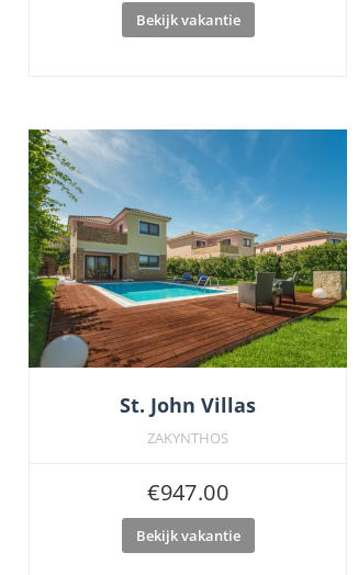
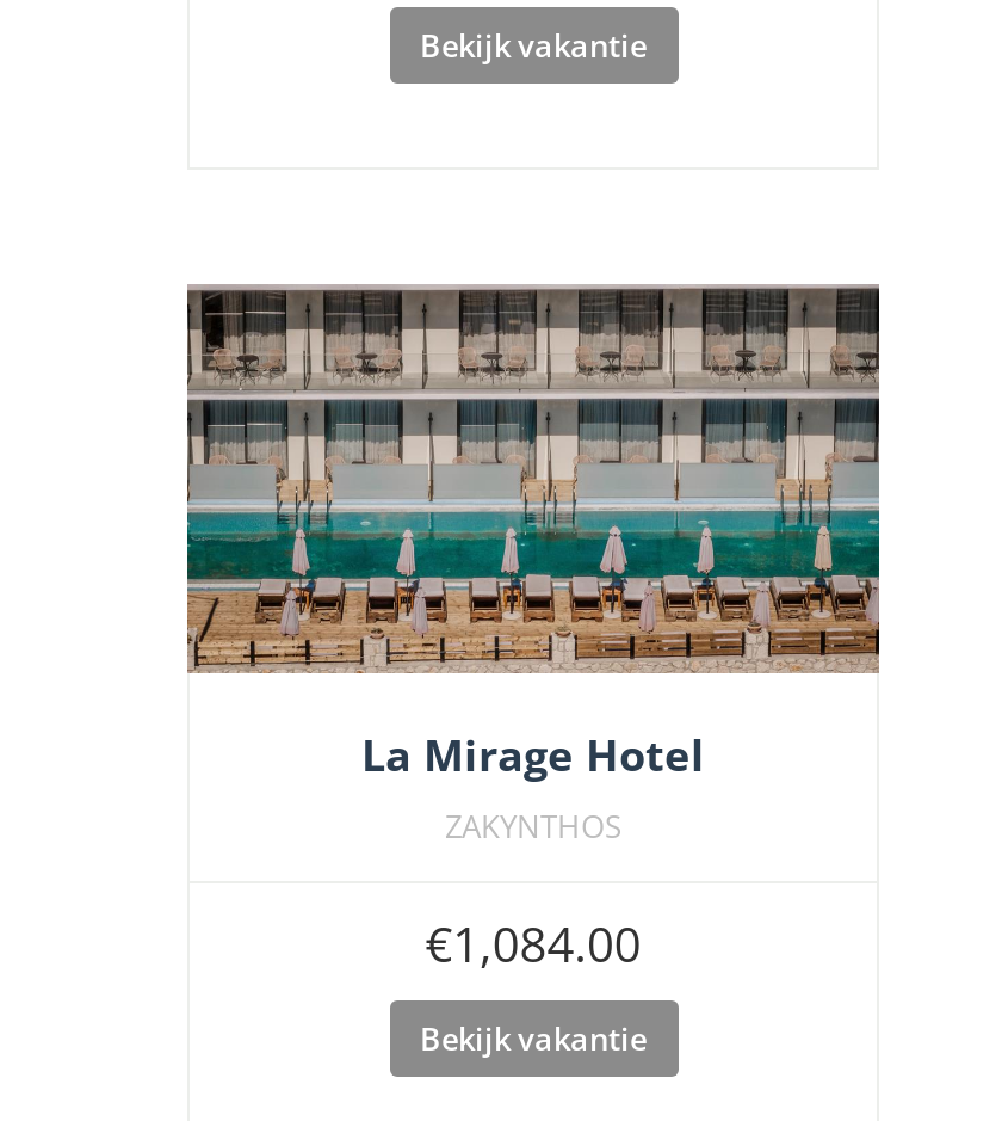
[27,128,348,418] [image] | St. John Villas -> [185,283,882,782] [image] | La Mirage Hotel
[147,477,228,507] €947.00 -> [425,911,641,976] €1,084.00

